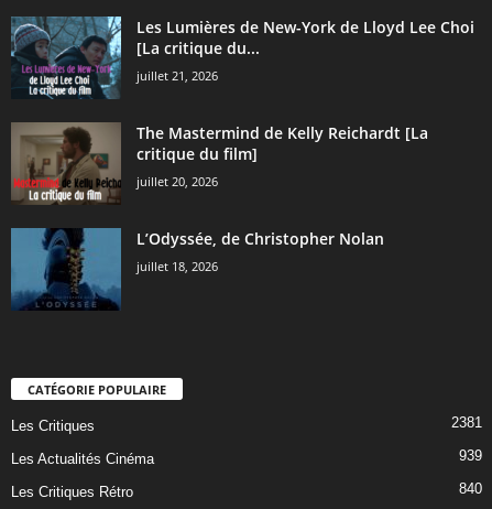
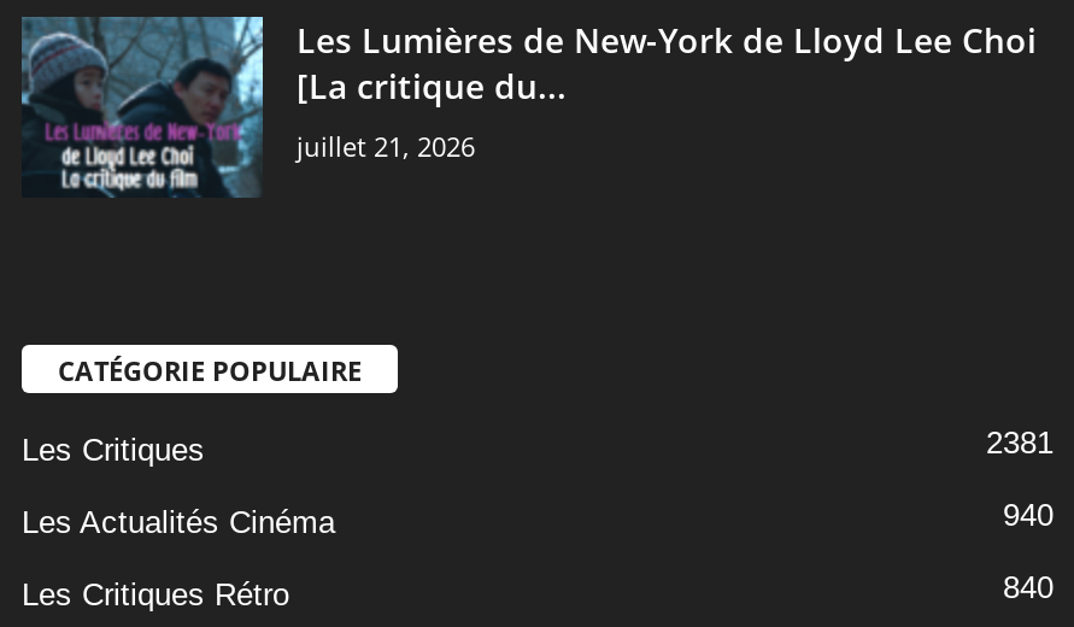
[11,121,428,274] [image] | The Mastermind de Kelly Reichardt [La | critique du film] | juillet 20, 2026 | L’Odyssée, de Christopher Nolan | juillet 18, 2026 -> none
[10,228,121,310] [image] -> none
[459,447,482,463] 939 -> [1003,496,1054,532] 940

